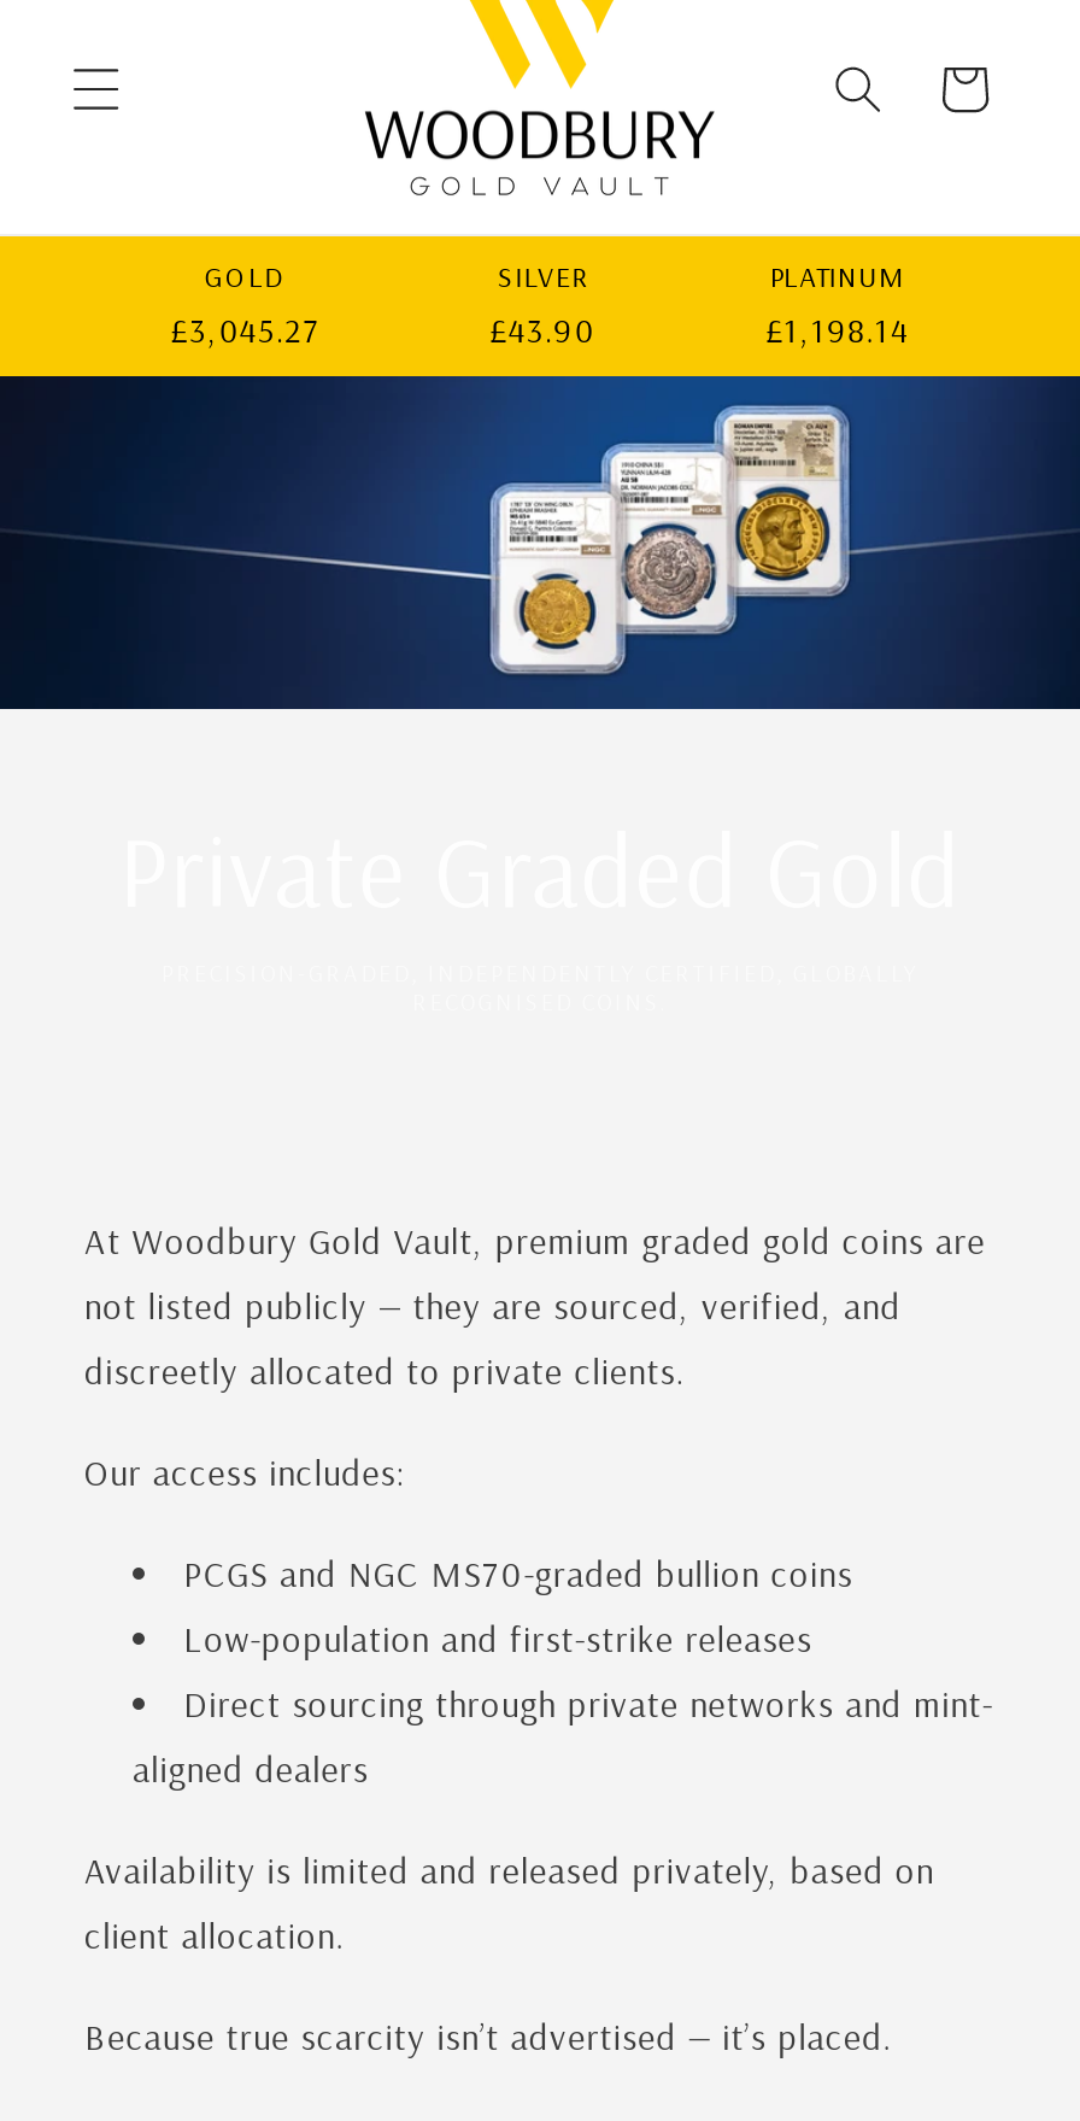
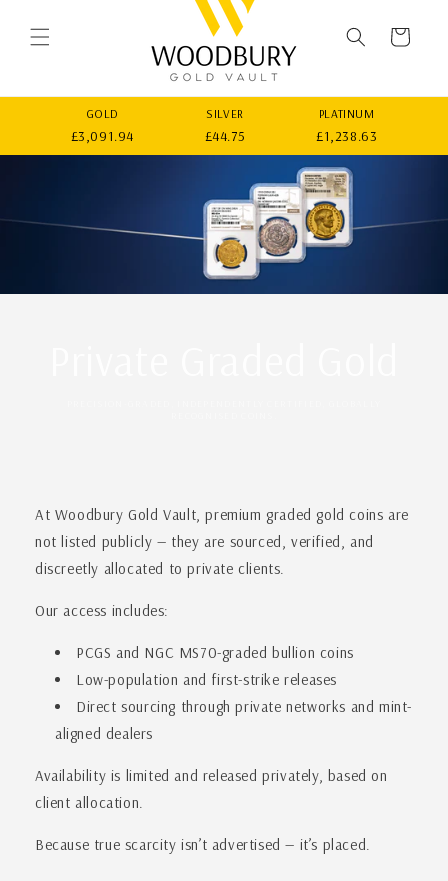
[171,307,319,350] £3,045.27 -> [71,127,134,145] £3,091.94
[490,307,595,350] £43.90 -> [205,127,245,145] £44.75
[766,307,909,350] £1,198.14 -> [316,127,377,145] £1,238.63

